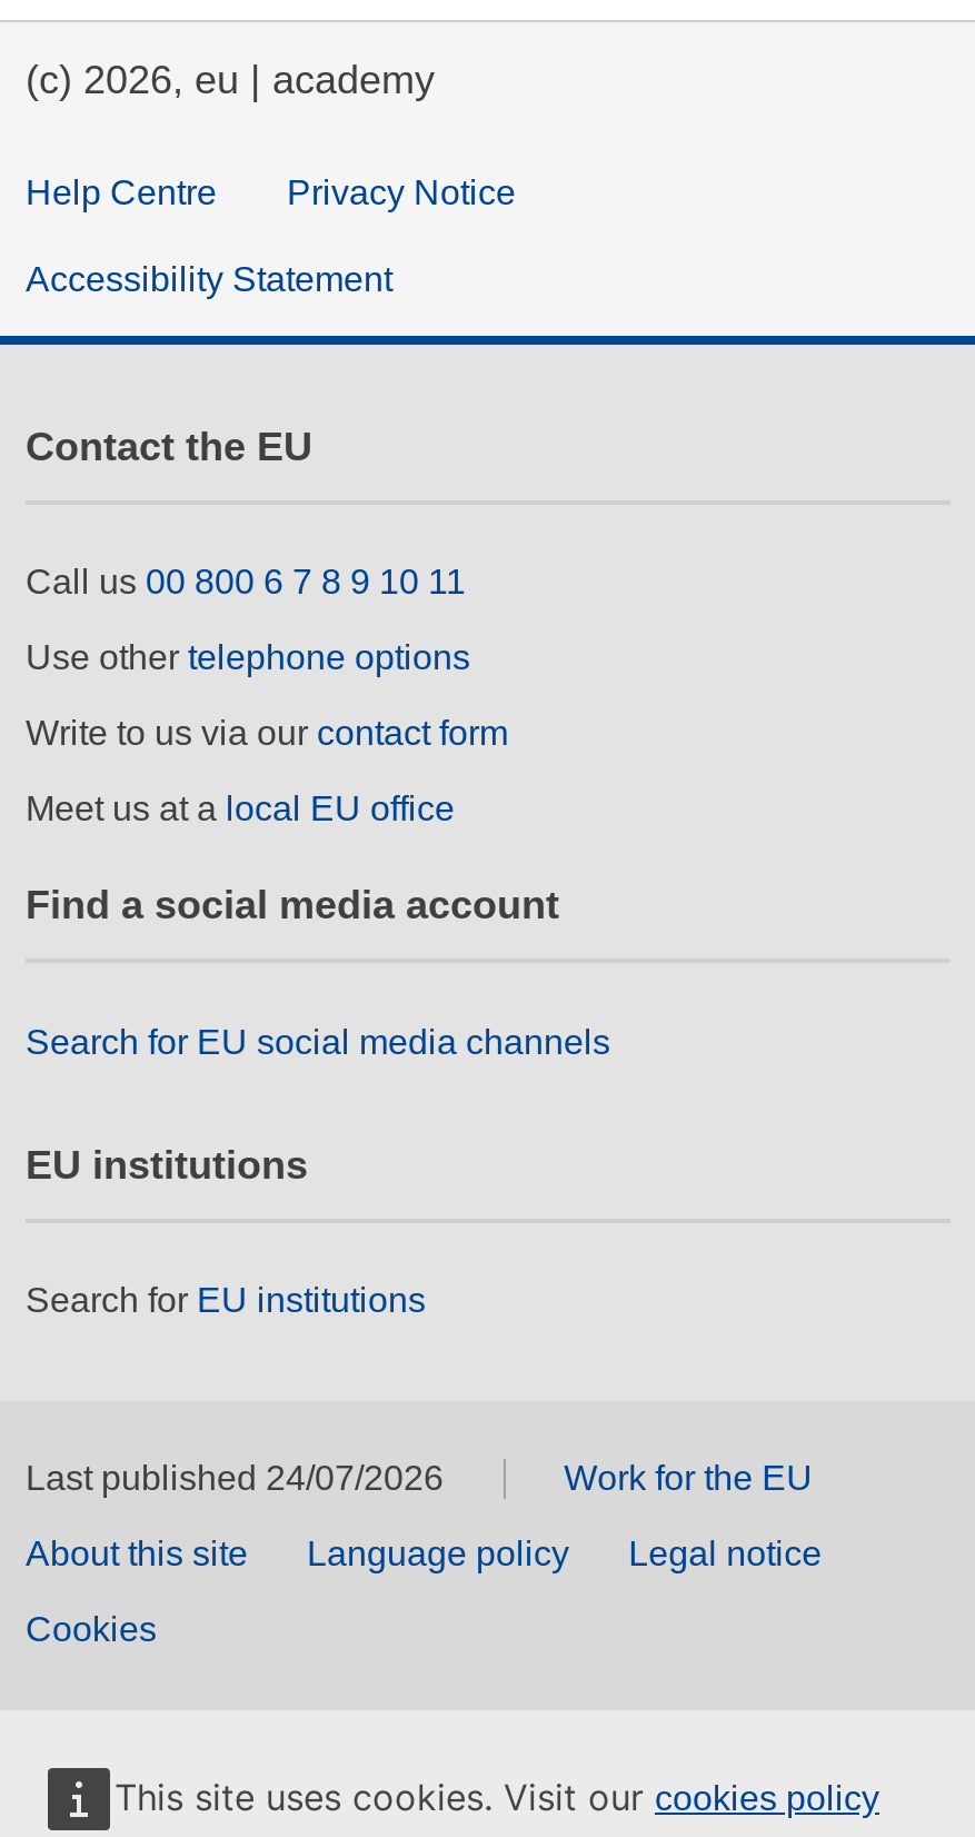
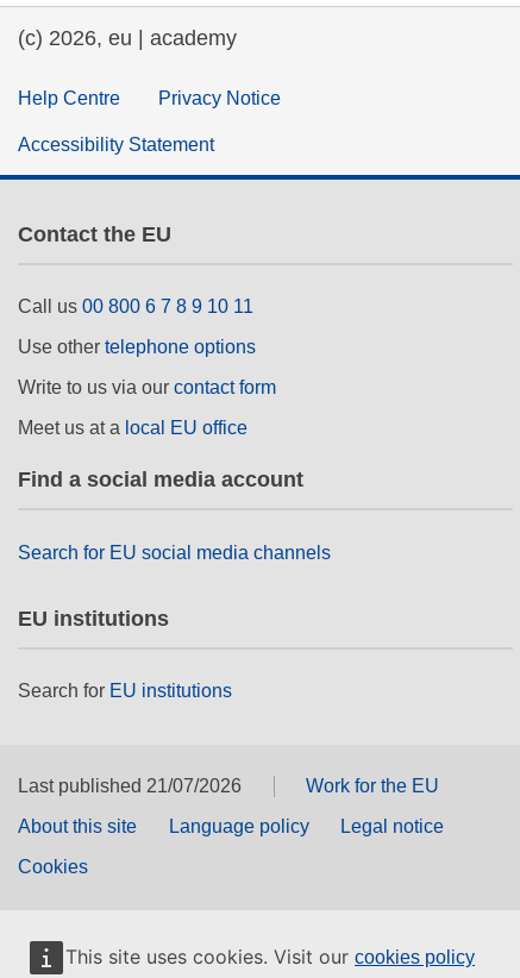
[26,1460,444,1498] Last published 24/07/2026 -> [18,776,242,797] Last published 21/07/2026

